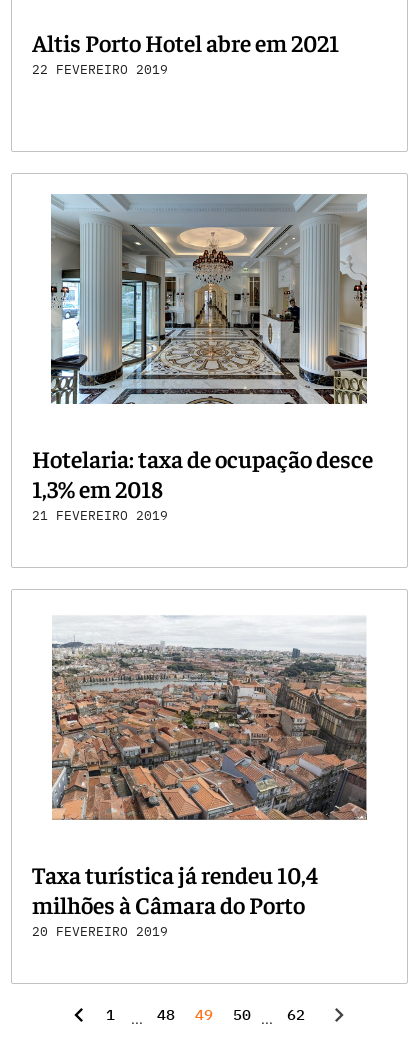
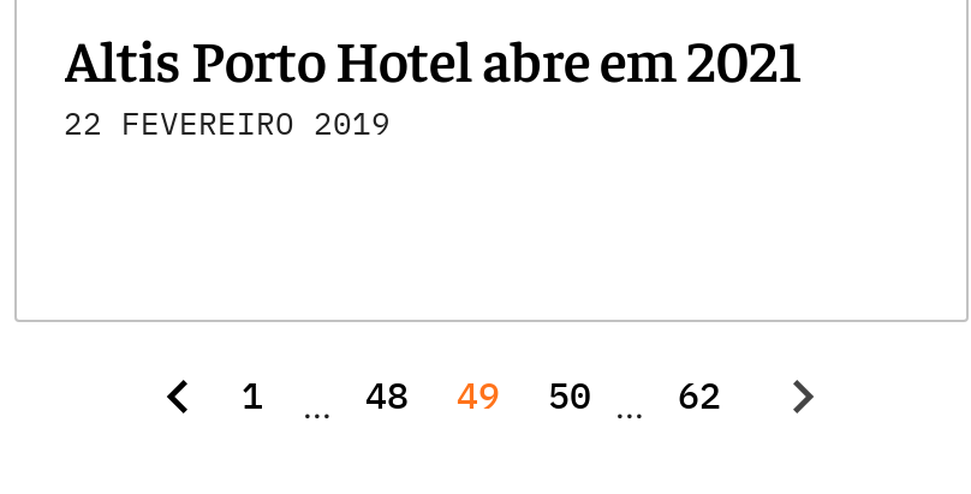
[31,193,372,524] [image] | Hotelaria: taxa de ocupação desce | 1,3% em 2018 | 21 FEVEREIRO 2019 -> none
[31,615,368,940] [image] | Taxa turística já rendeu 10,4 | milhões à Câmara do Porto | 20 FEVEREIRO 2019 -> none

